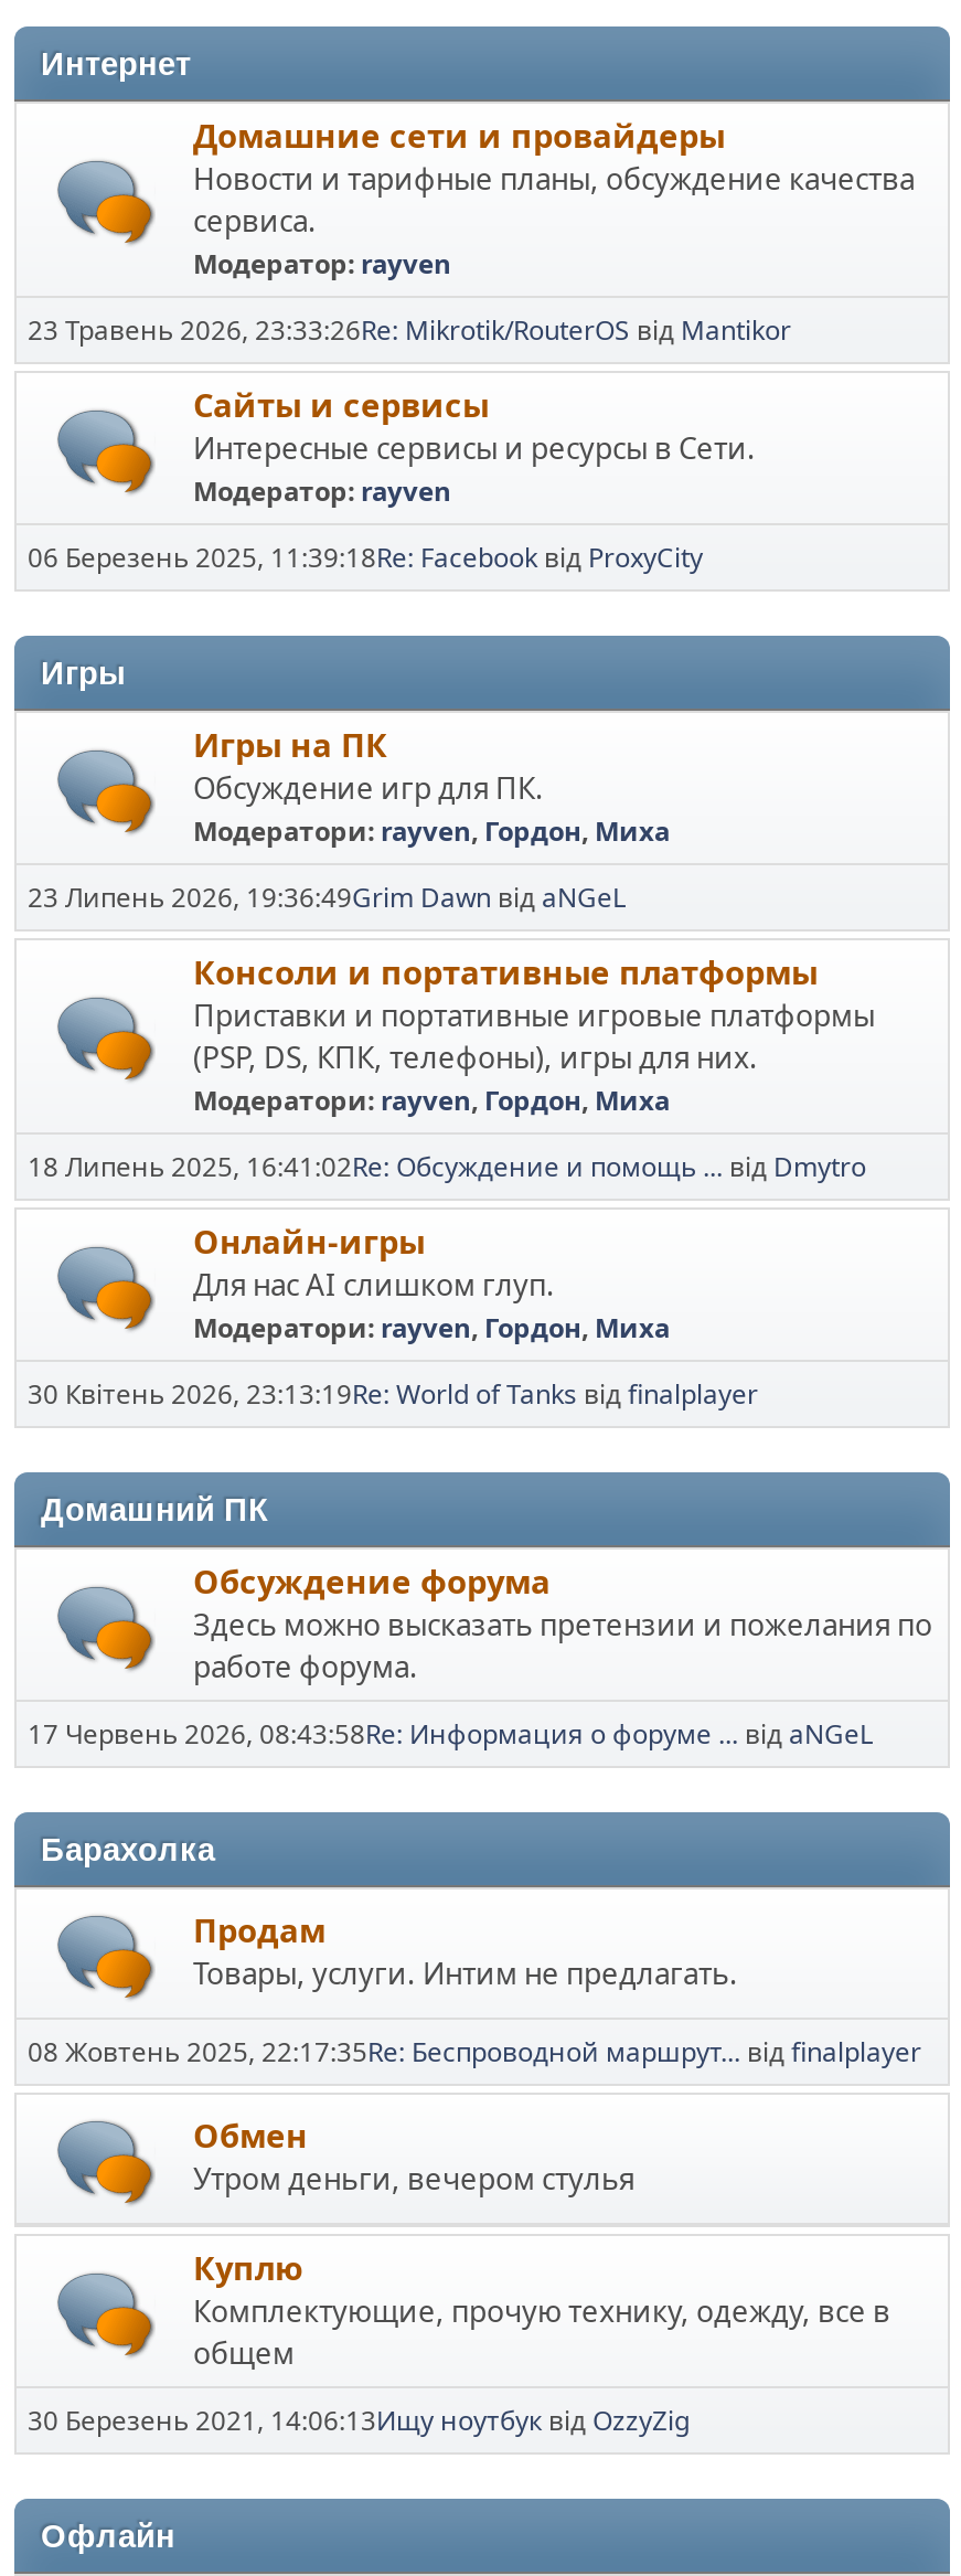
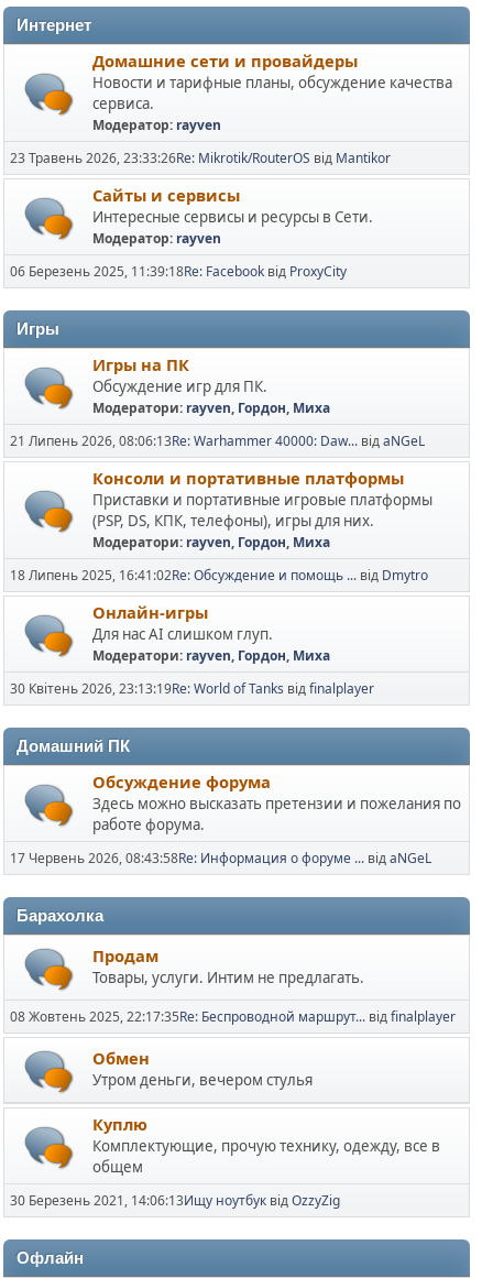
[28,878,626,915] 23 Липень 2026, 19:36:49Grim Dawn від aNGeL -> [10,431,425,450] 21 Липень 2026, 08:06:13Re: Warhammer 40000: Daw... від aNGeL

